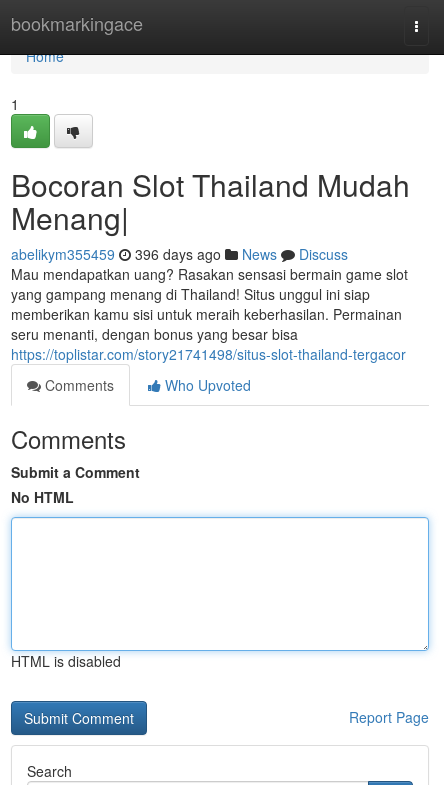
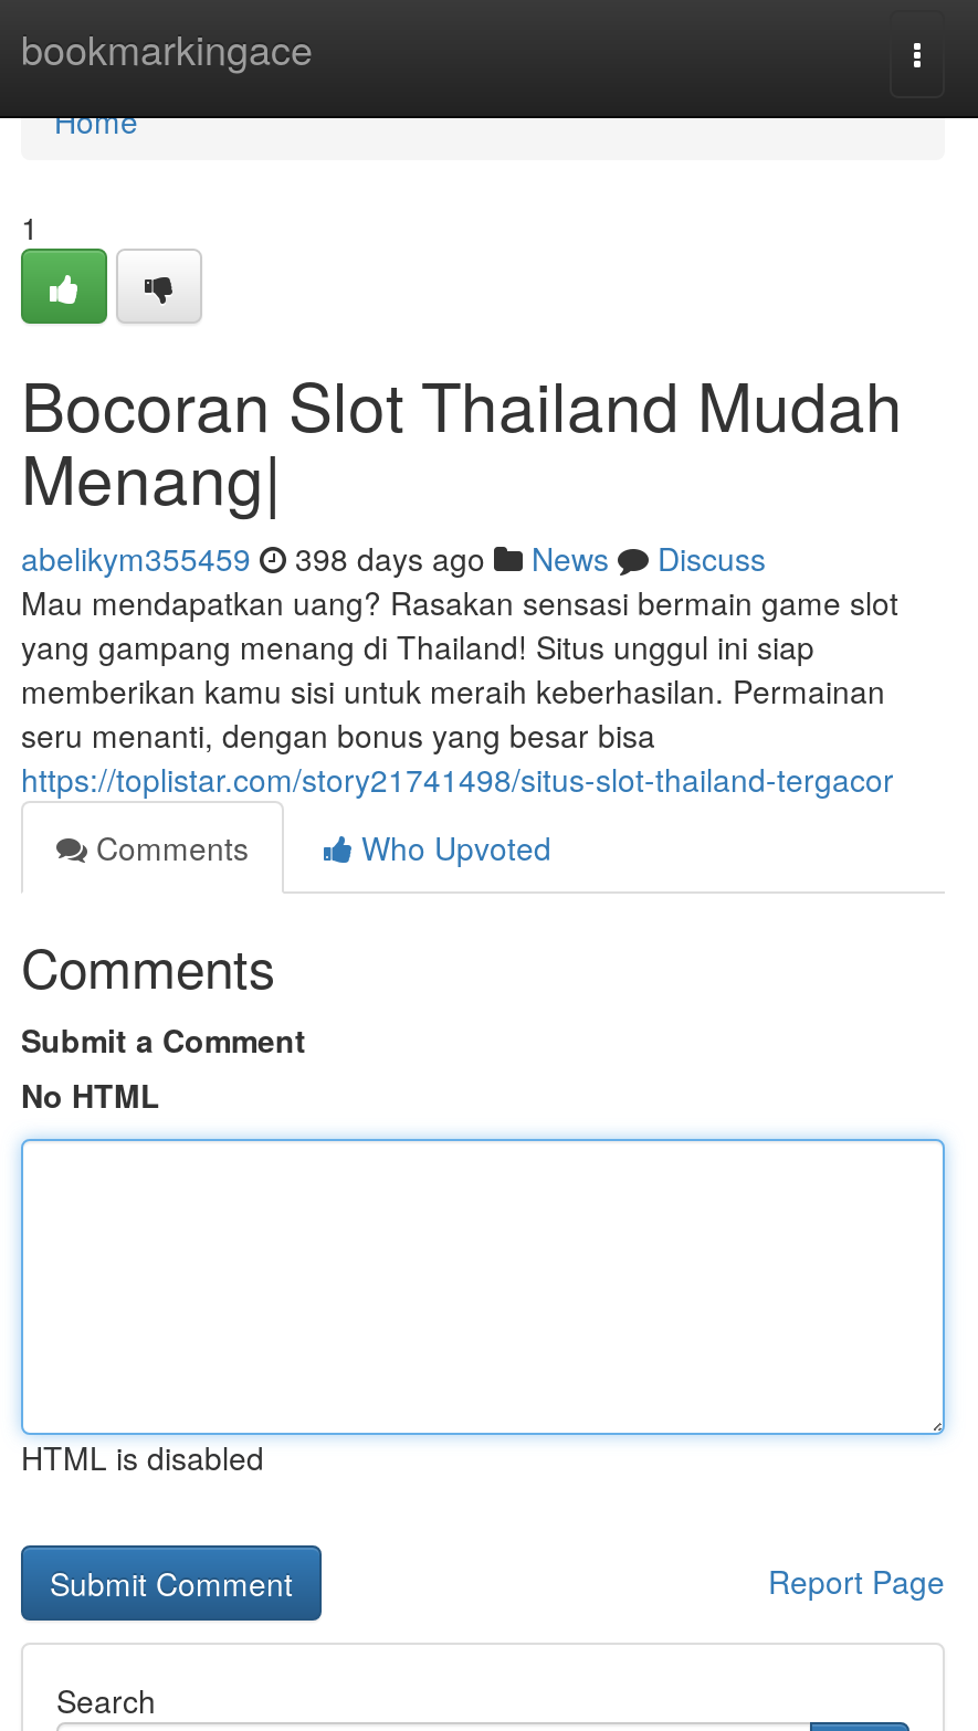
[11,244,348,264] abelikym355459 396 days ago News Discuss -> [21,536,766,580] abelikym355459 398 days ago News Discuss

